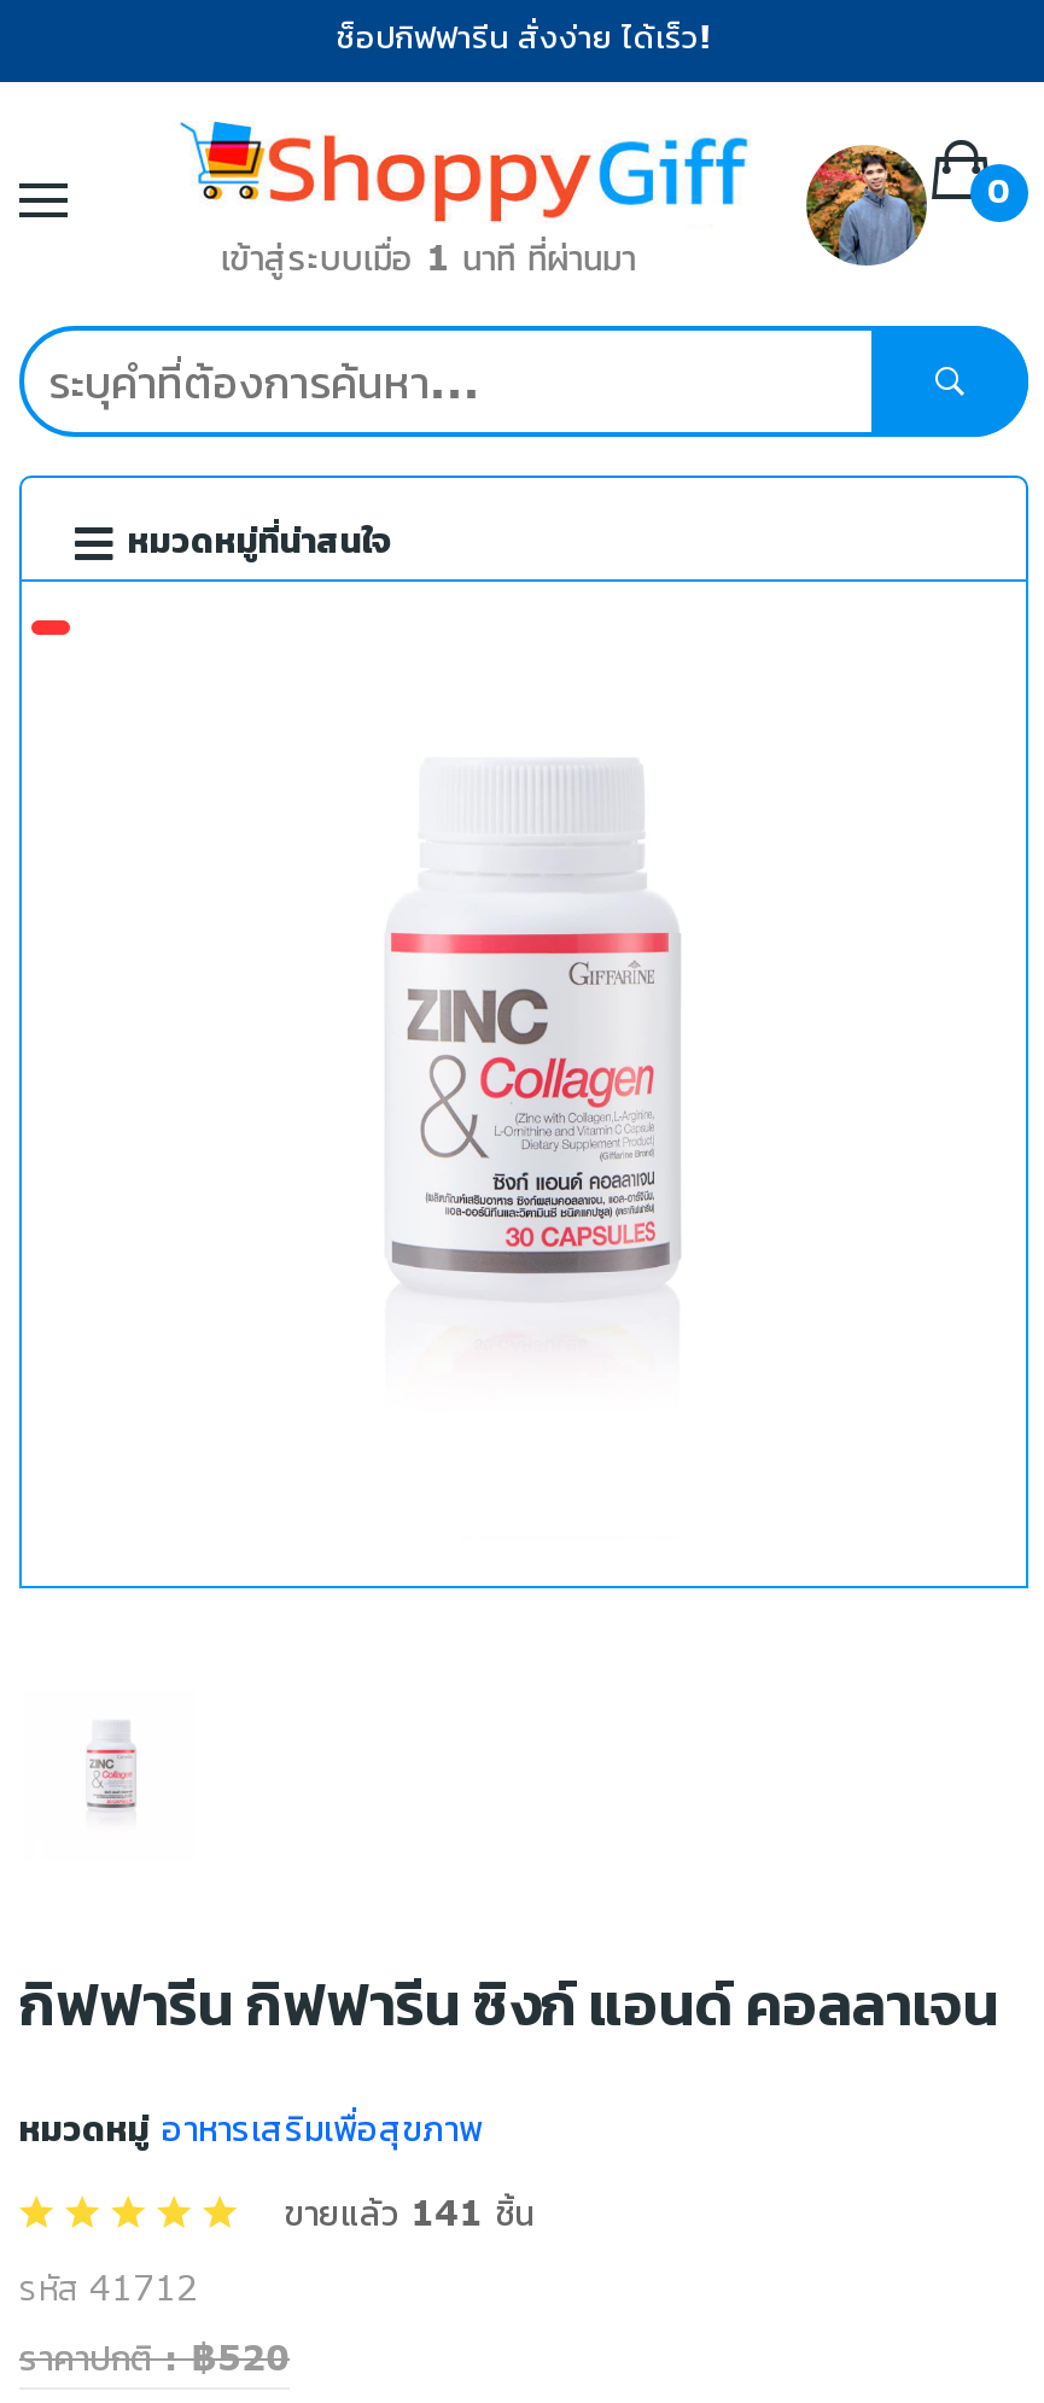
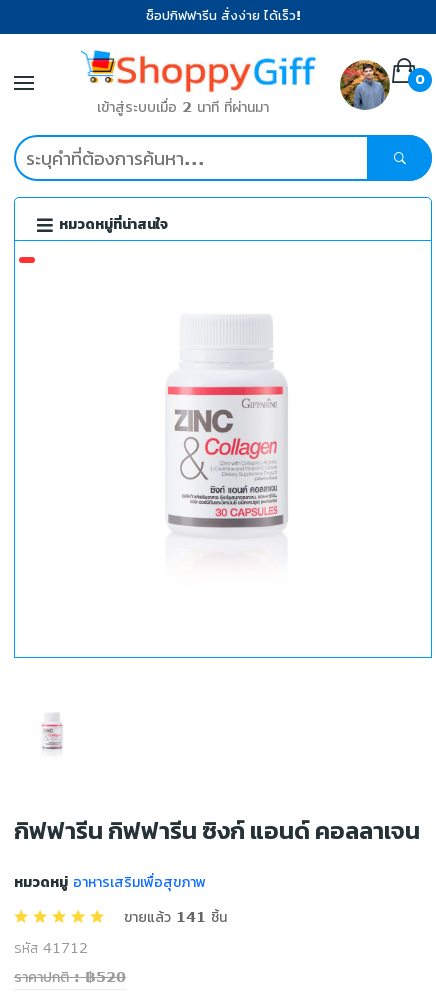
[221,237,636,278] เข้าสู่ระบบเมื่อ 1 นาที ที่ผ่านมา -> [97,98,269,115] เข้าสู่ระบบเมื่อ 2 นาที ที่ผ่านมา

